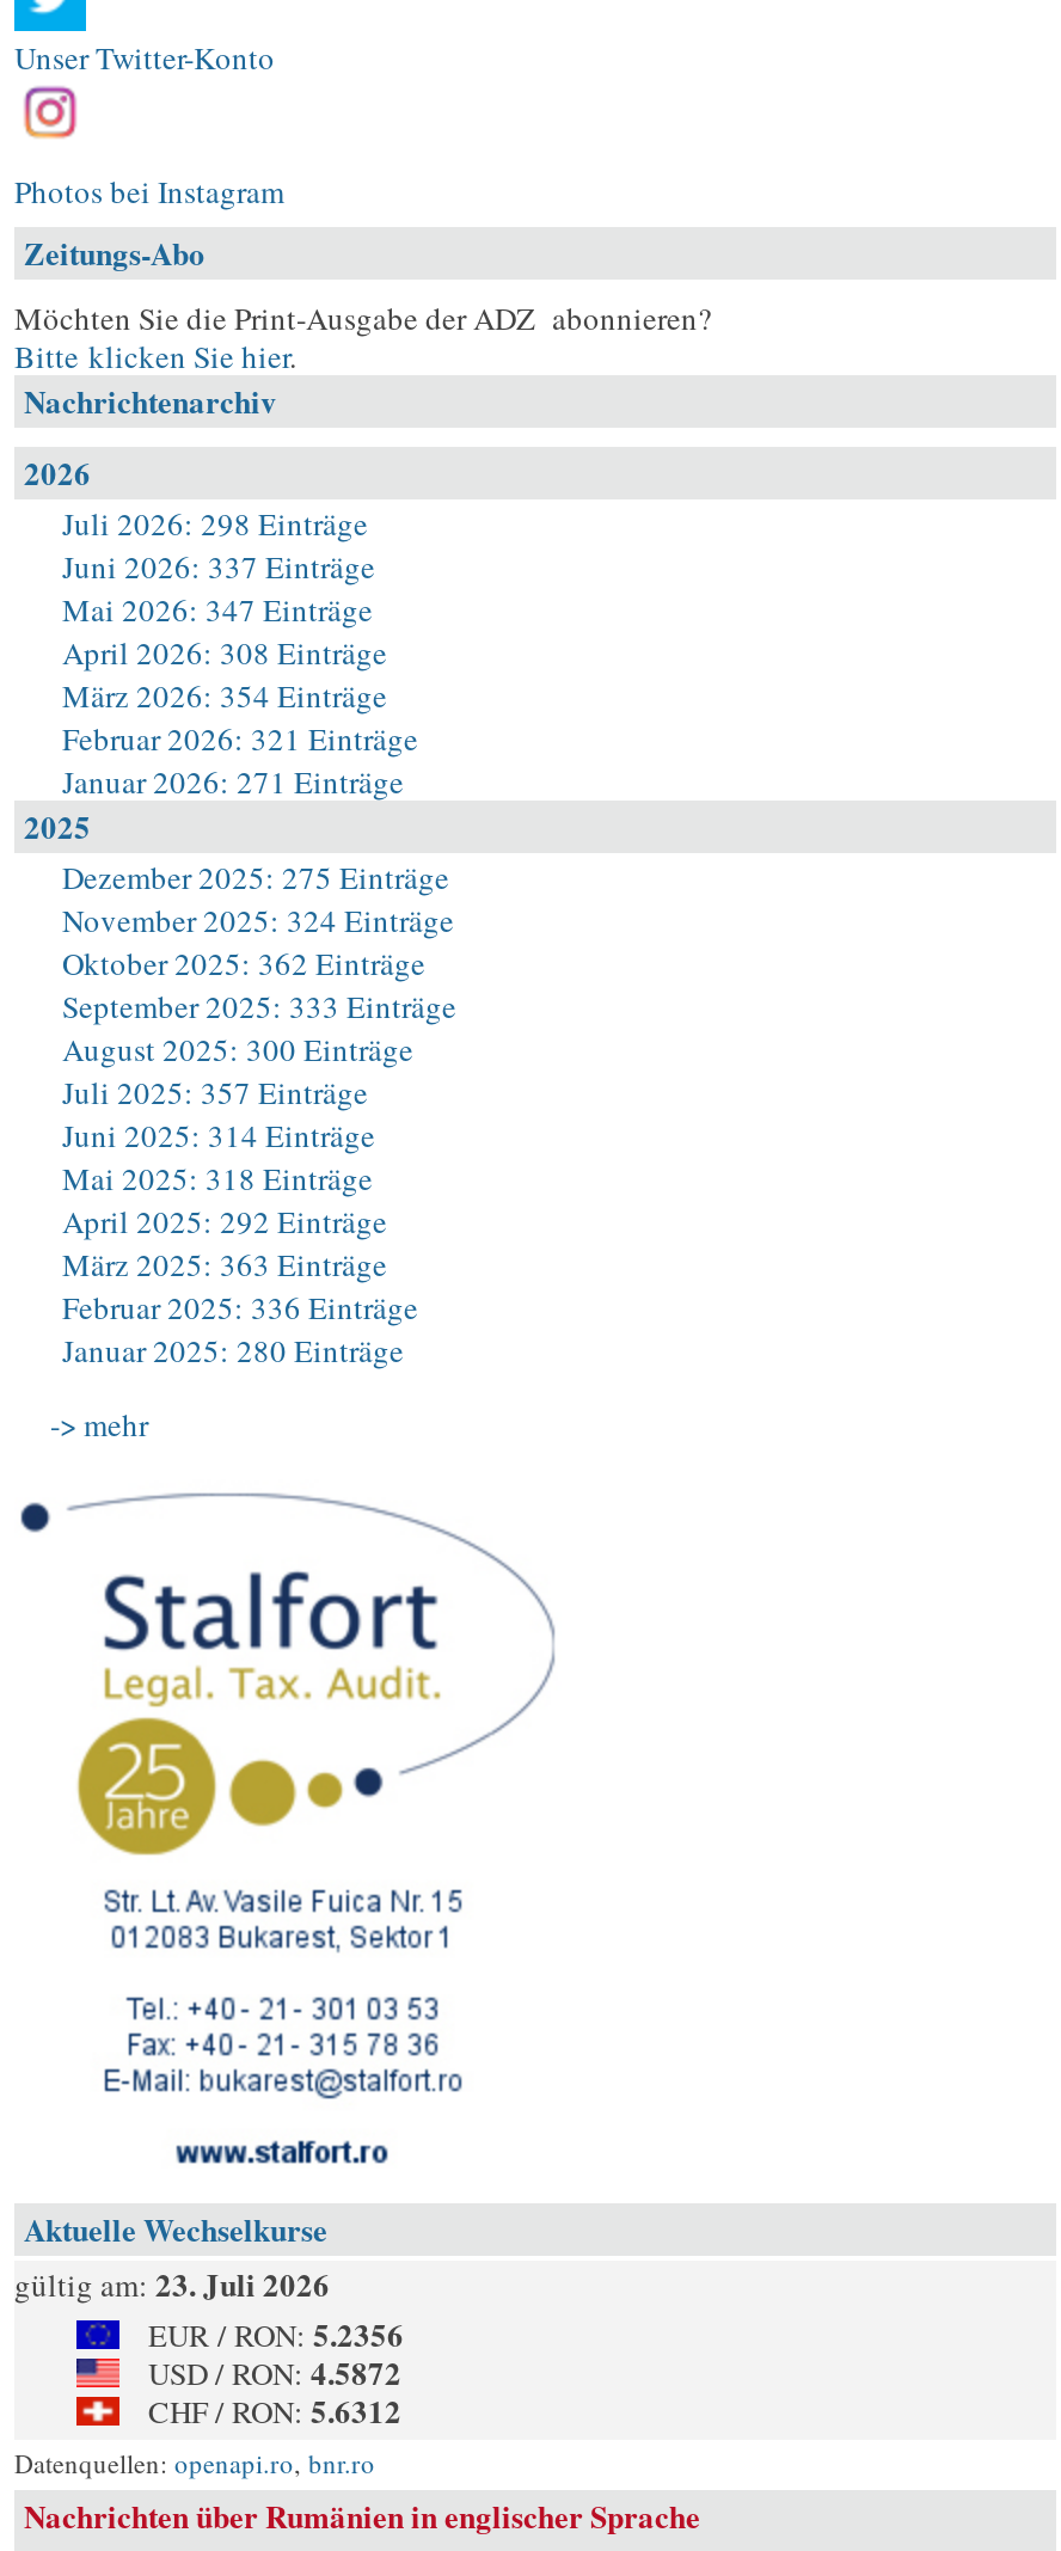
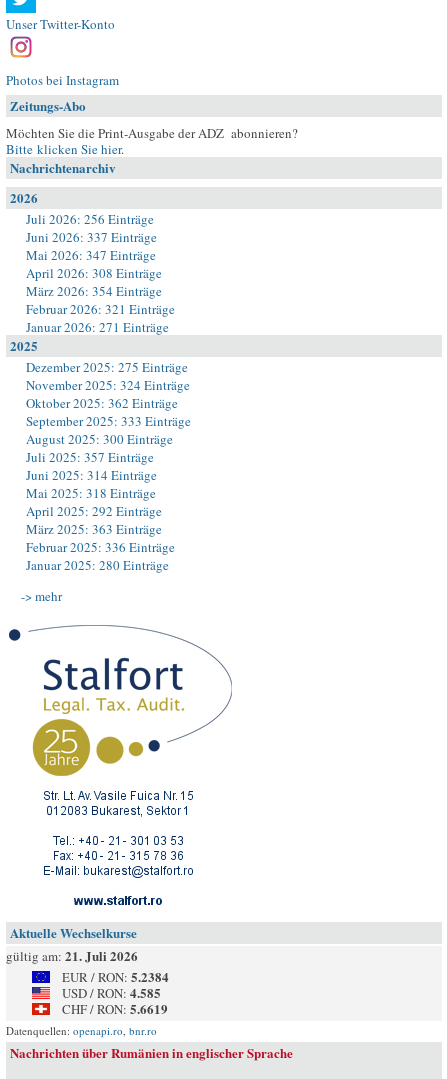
[62,502,368,545] Juli 2026: 298 Einträge -> [26,210,154,228] Juli 2026: 256 Einträge
[14,2261,330,2306] gültig am: 23. Juli 2026 -> [6,946,138,965] gültig am: 21. Juli 2026
[148,2311,404,2356] EUR / RON: 5.2356 -> [62,967,169,986] EUR / RON: 5.2384
[148,2349,401,2394] USD / RON: 4.5872 -> [62,983,161,1002] USD / RON: 4.585
[148,2387,401,2433] CHF / RON: 5.6312 -> [62,999,168,1018] CHF / RON: 5.6619

